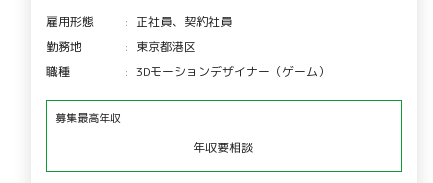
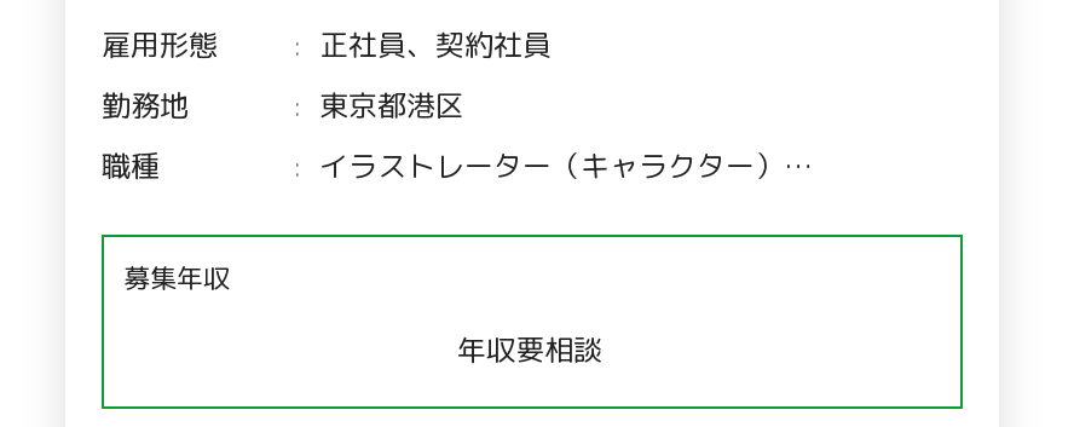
[136,63,330,80] 3Dモーションデザイナー（ゲーム） -> [319,146,810,187] イラストレーター（キャラクター）…
[55,110,121,126] 募集最高年収 -> [123,260,230,298] 募集年収

